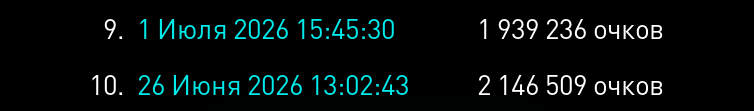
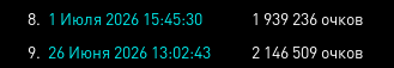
[103,9,395,45] 9. 1 Июля 2026 15:45:30 -> [28,7,202,29] 8. 1 Июля 2026 15:45:30
[89,65,665,101] 10. 26 Июня 2026 13:02:43 2 146 509 очков -> [28,41,364,62] 9. 26 Июня 2026 13:02:43 2 146 509 очков

